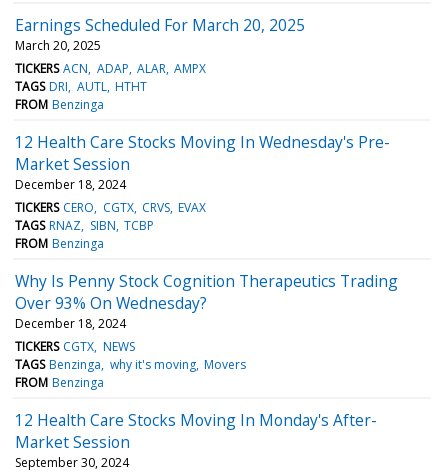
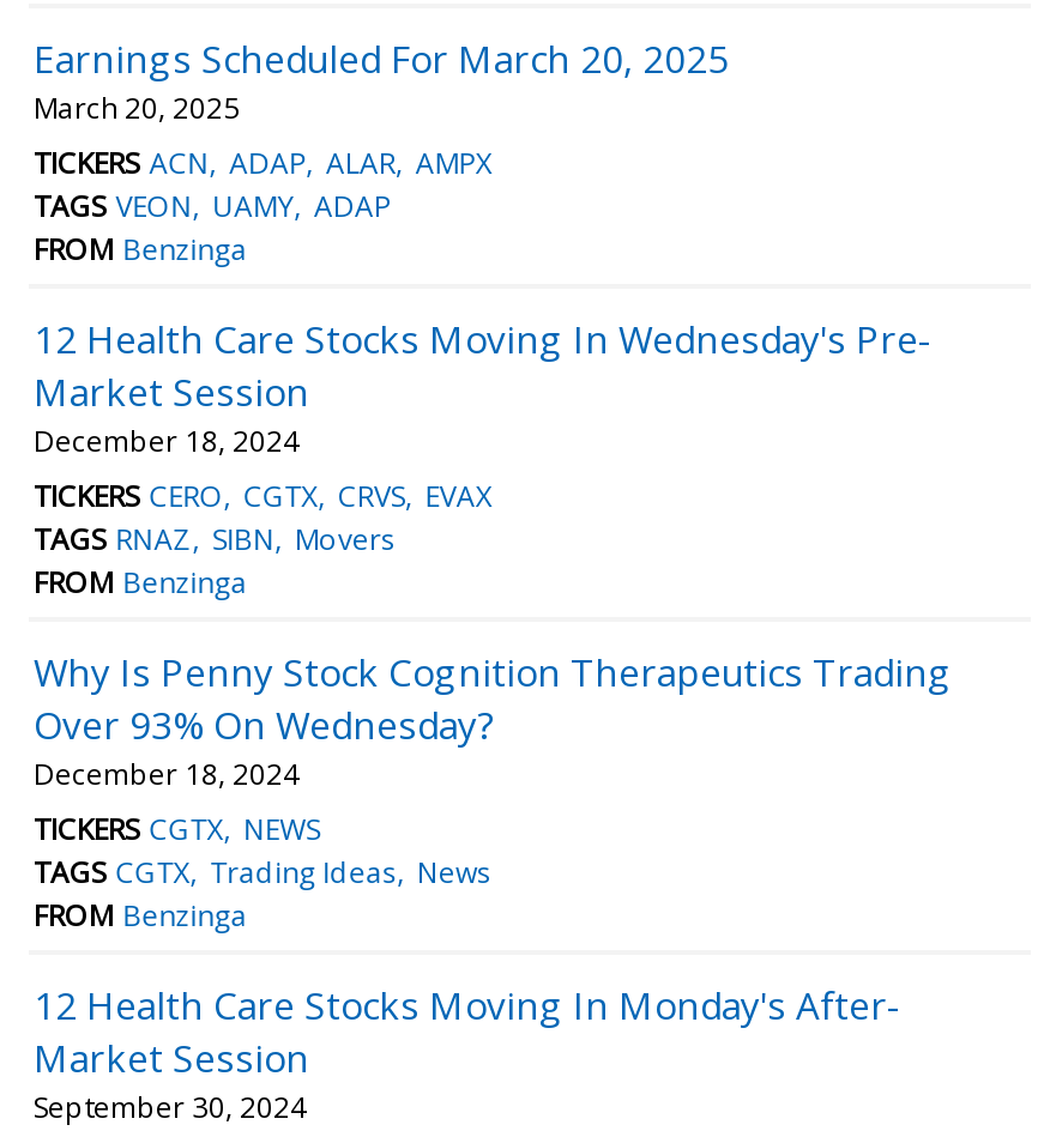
[15,78,147,95] TAGS DRI AUTL HTHT -> [34,185,391,226] TAGS VEON UAMY ADAP
[15,217,154,234] TAGS RNAZ SIBN TCBP -> [34,518,395,559] TAGS RNAZ SIBN Movers
[15,356,246,373] TAGS Benzinga why it's moving Movers -> [34,851,491,892] TAGS CGTX Trading Ideas News

